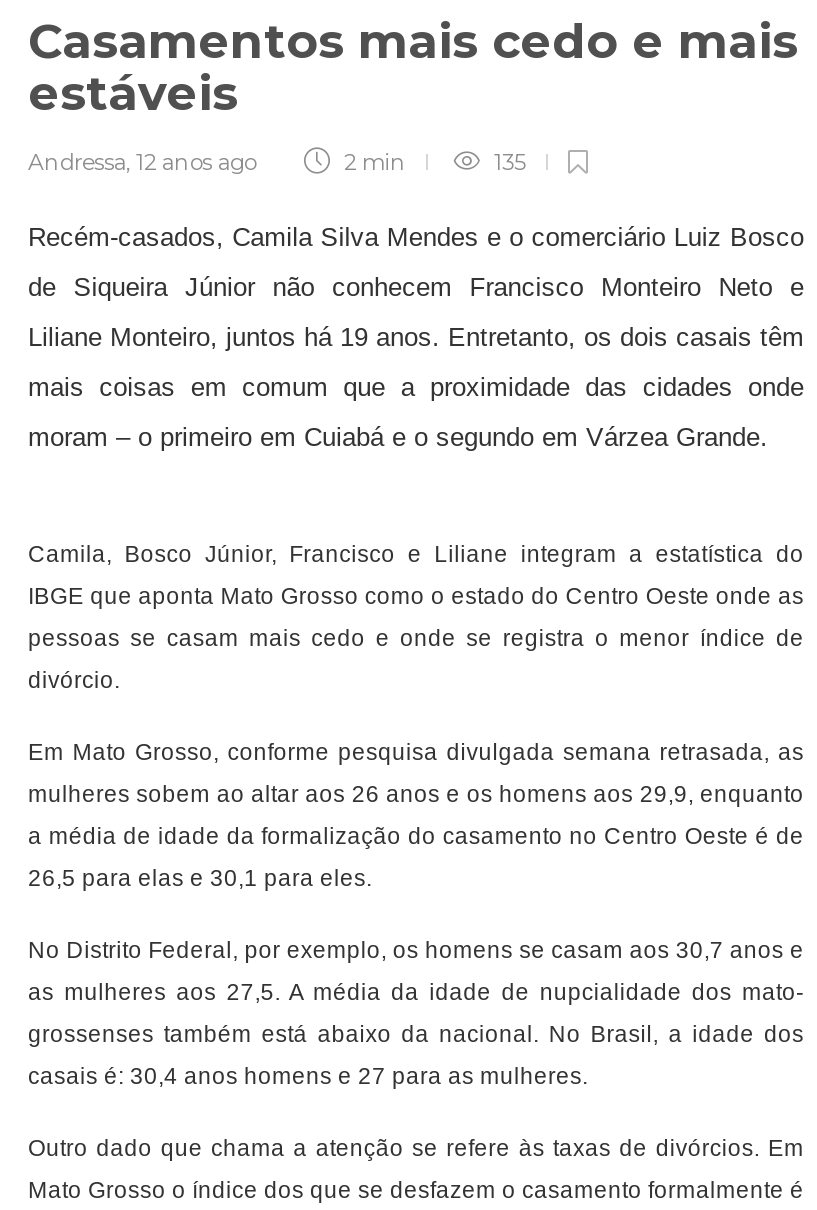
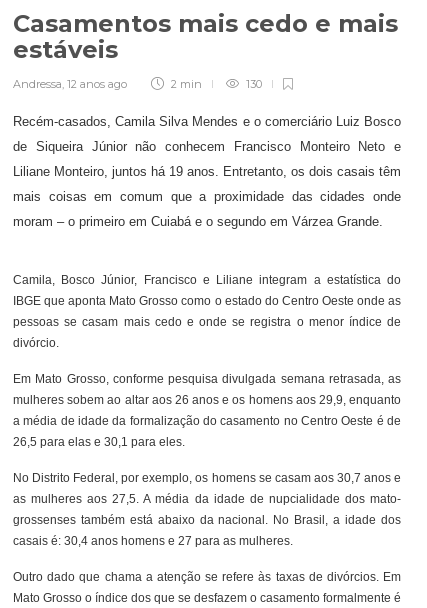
[488,148,526,176] 135 -> [243,77,262,91] 130

